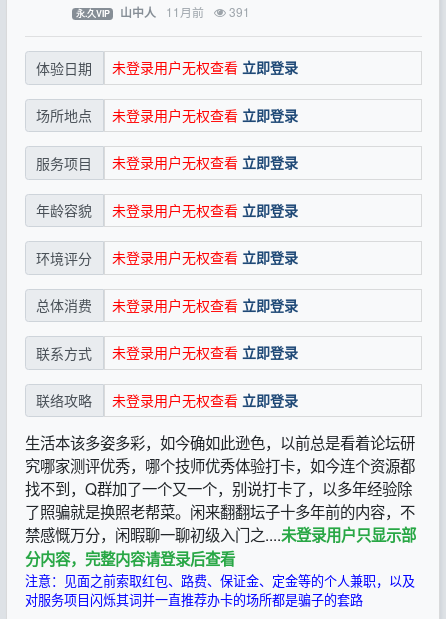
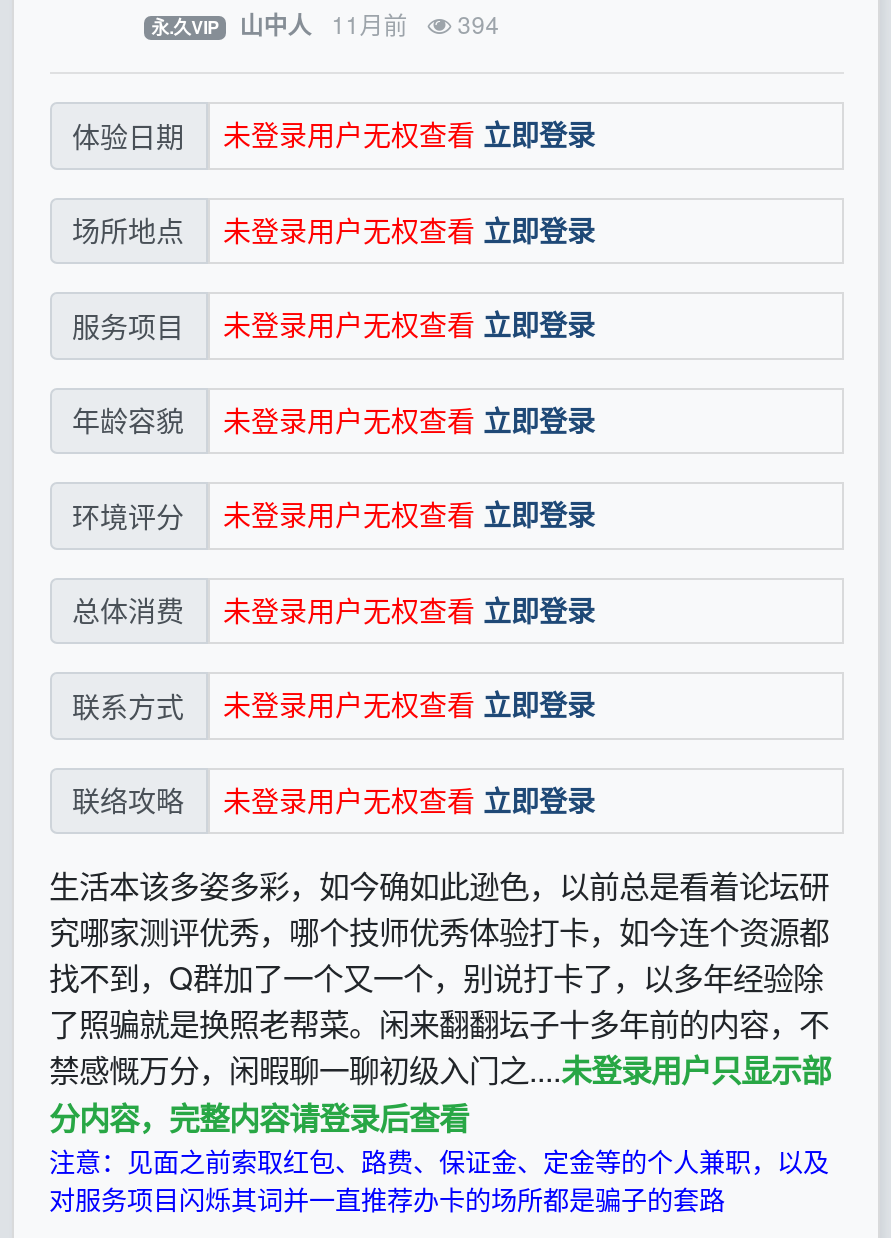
[76,3,250,21] 永.久VIP 山中人 11月前 391 -> [151,7,499,43] 永.久VIP 山中人 11月前 394

